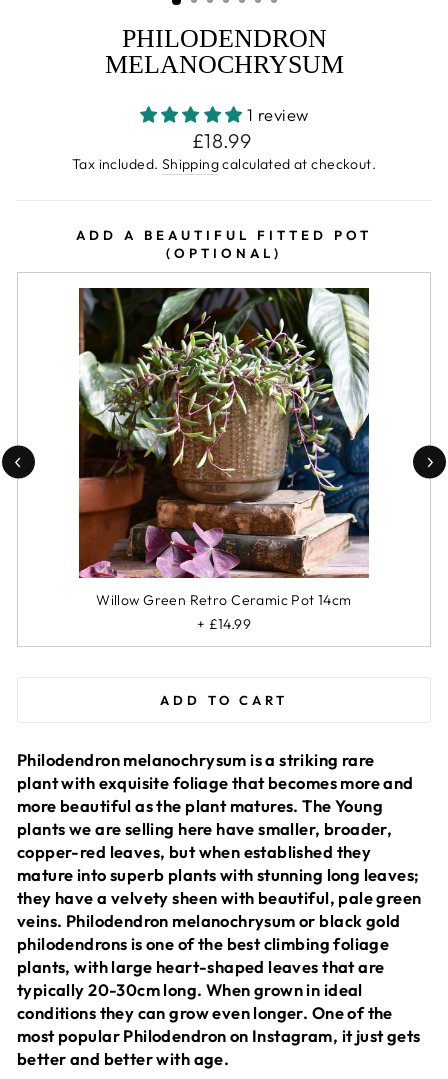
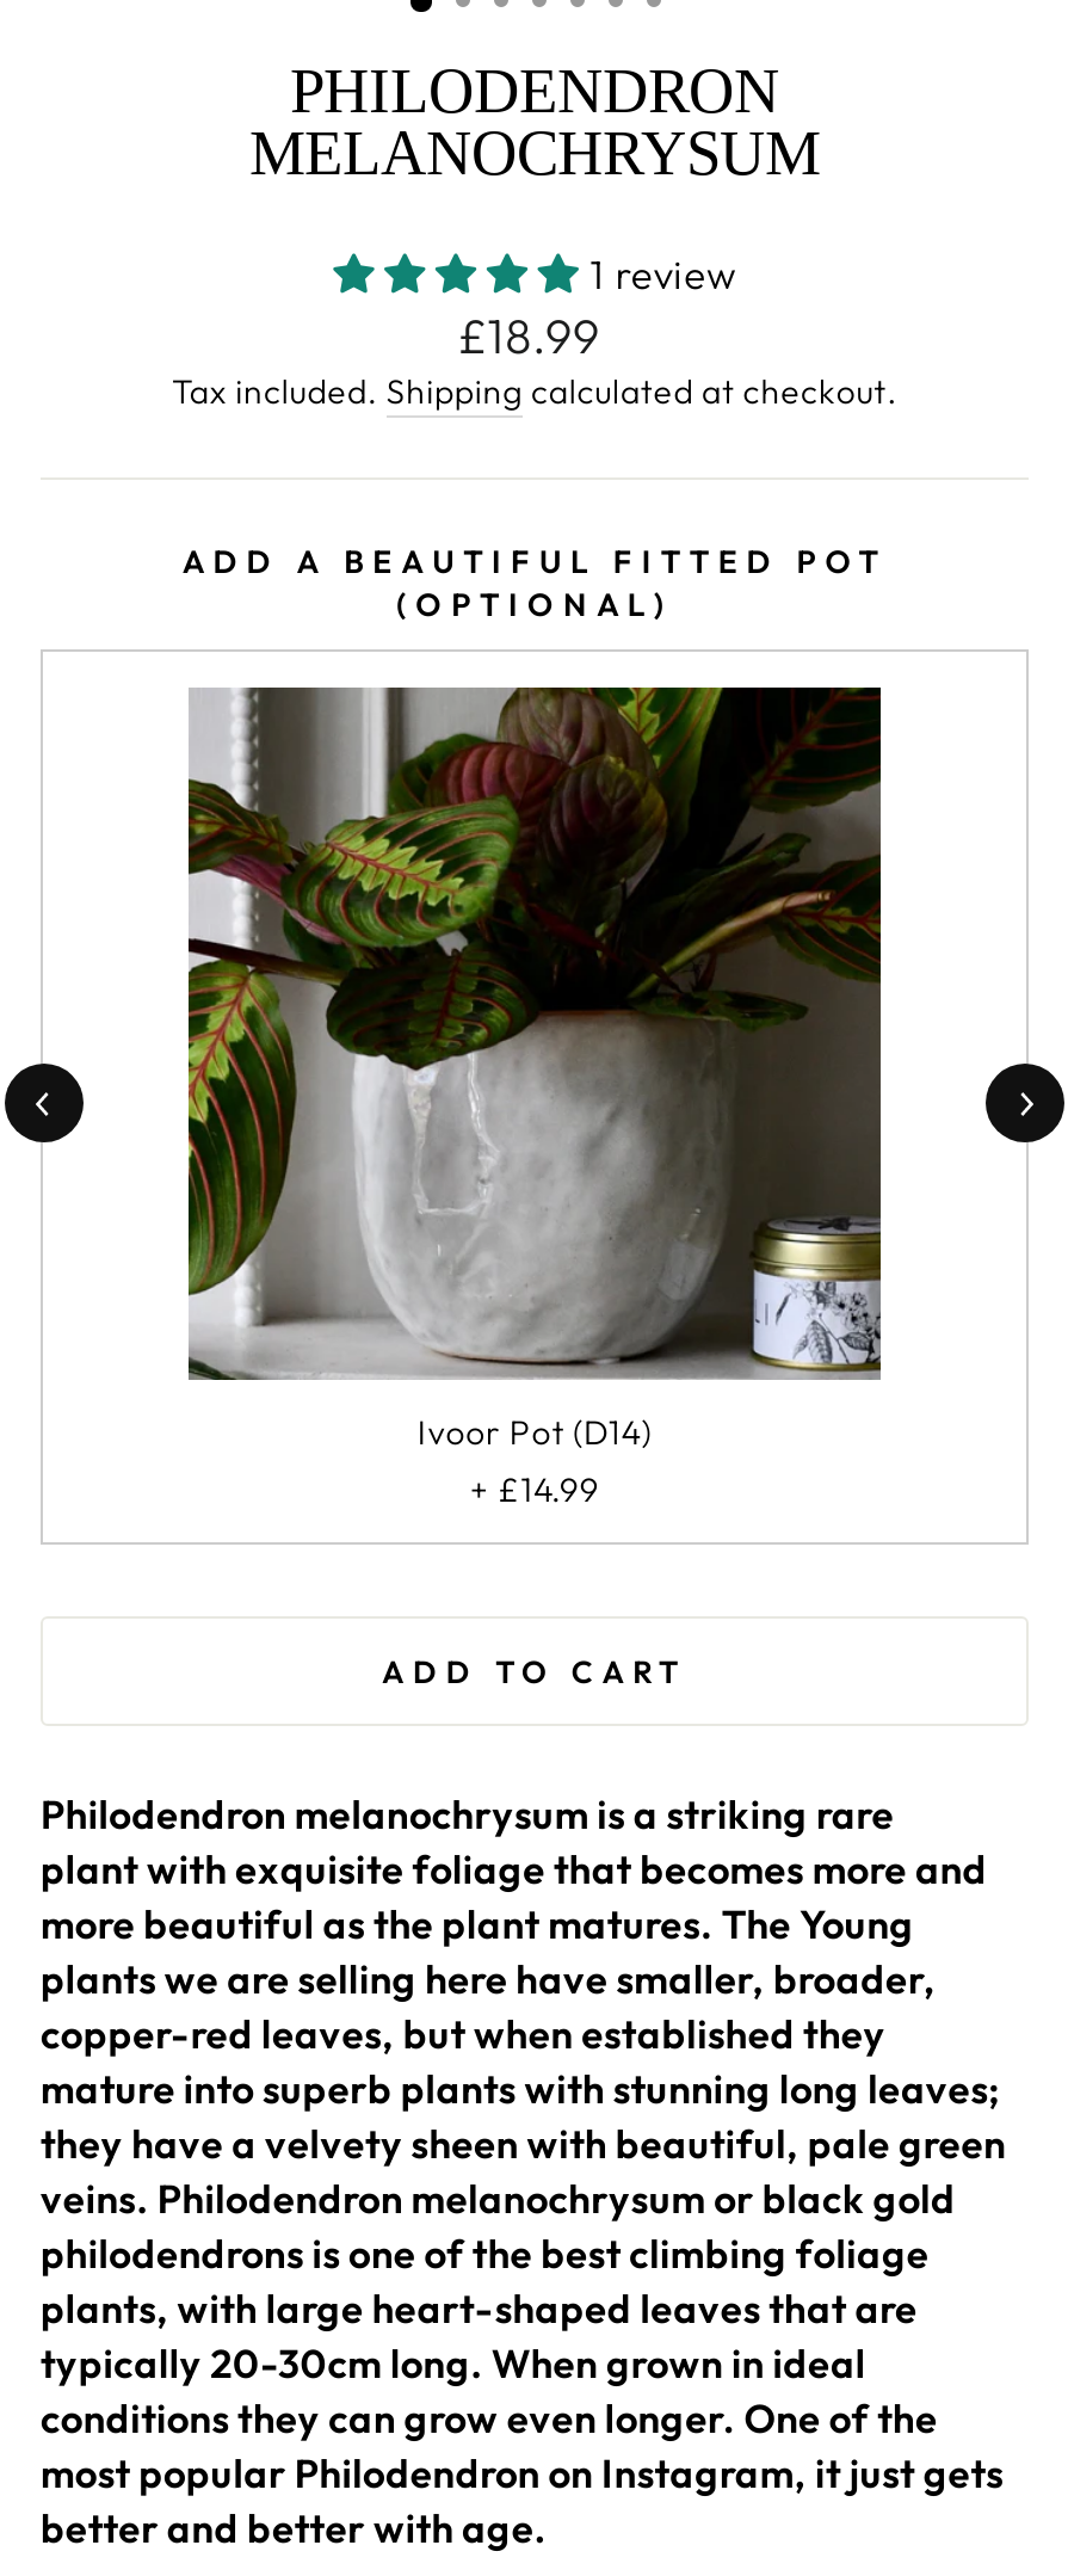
[78,287,370,609] [image] | Willow Green Retro Ceramic Pot 14cm -> [186,685,883,1454] [image] | Ivoor Pot (D14)

